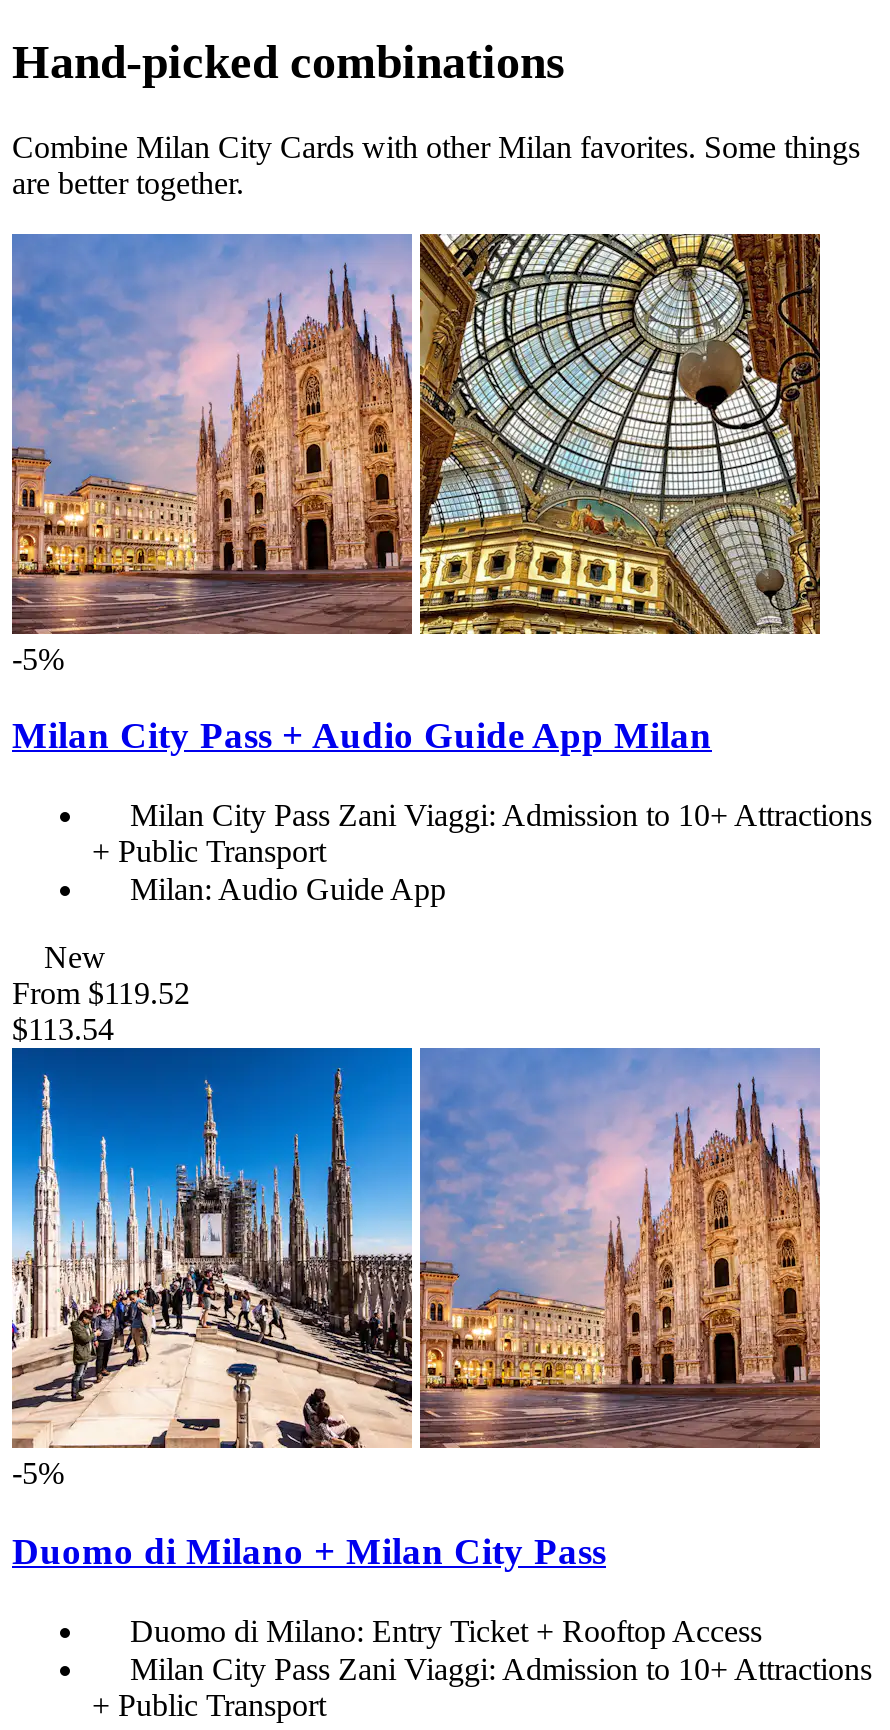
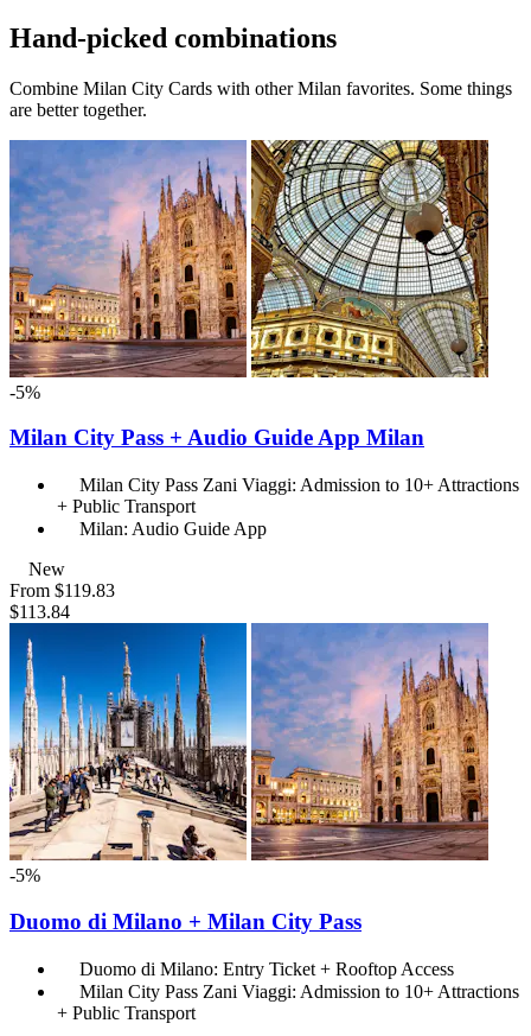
[12,976,190,1010] From $119.52 -> [9,580,115,601] From $119.83
[12,1012,114,1046] $113.54 -> [9,602,70,622] $113.84

